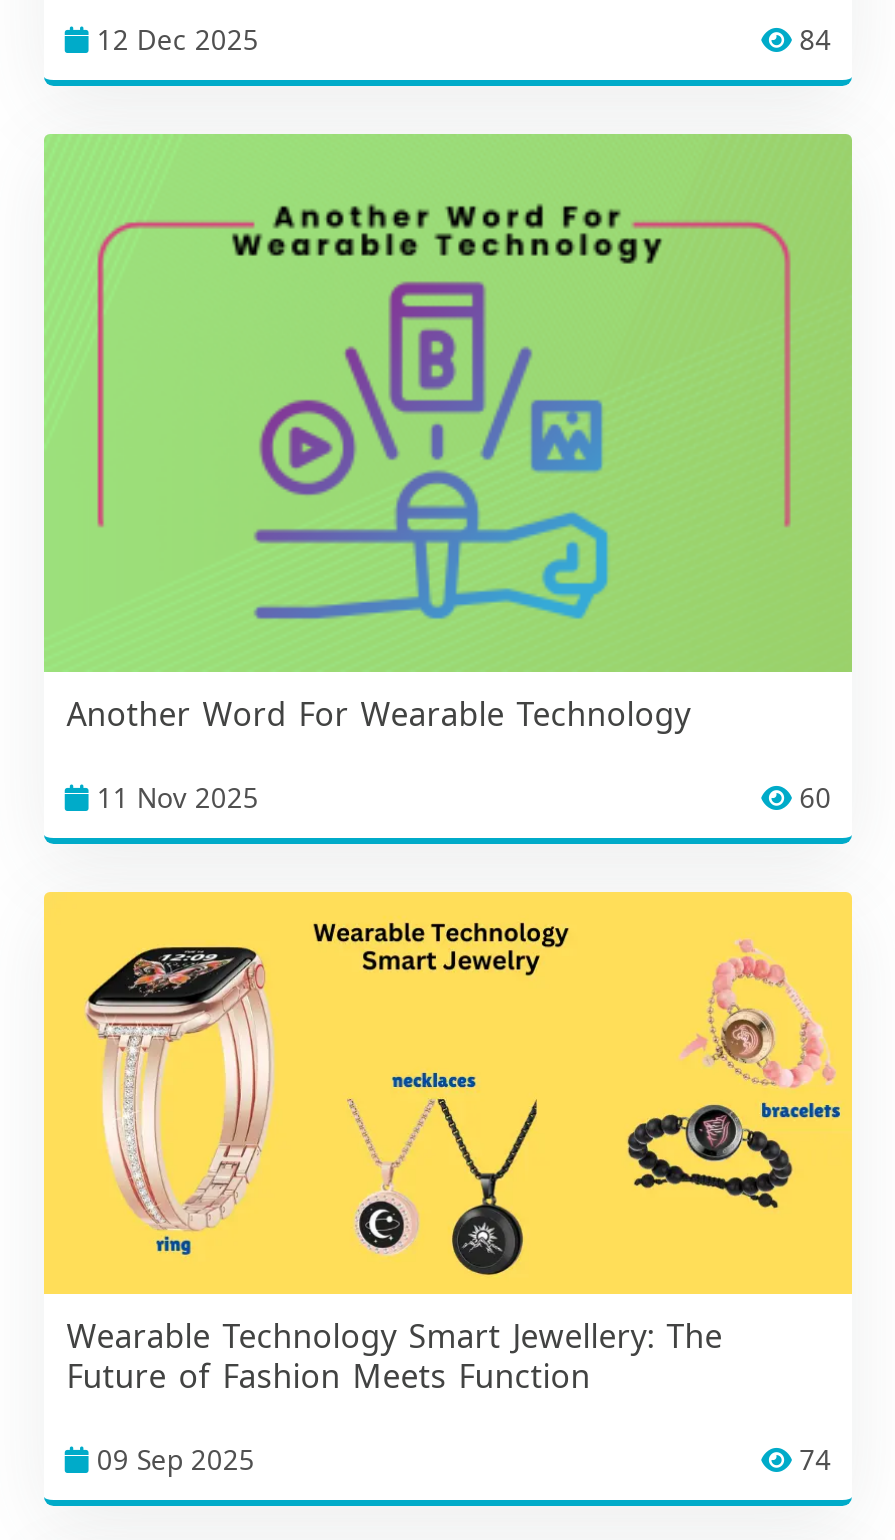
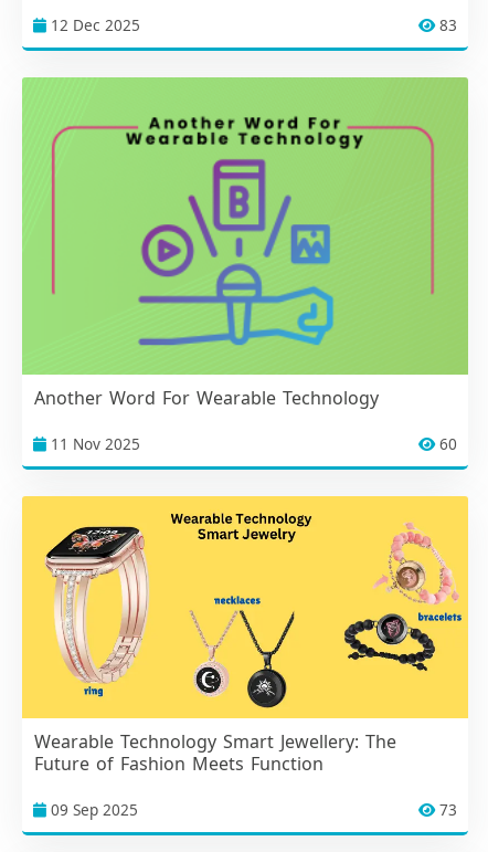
[799,21,831,59] 84 -> [439,15,457,36] 83
[799,1440,831,1478] 74 -> [439,799,457,820] 73

